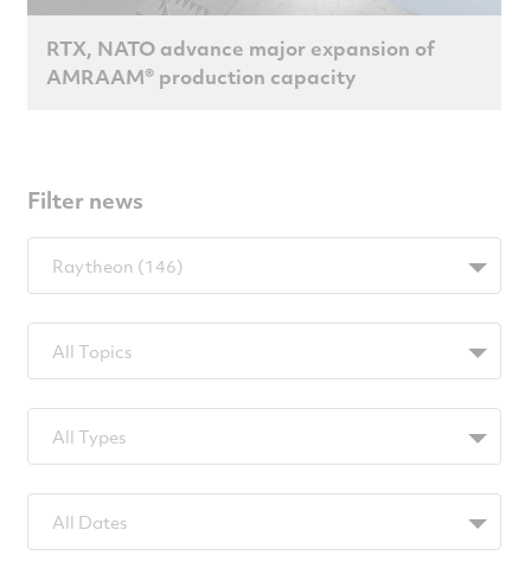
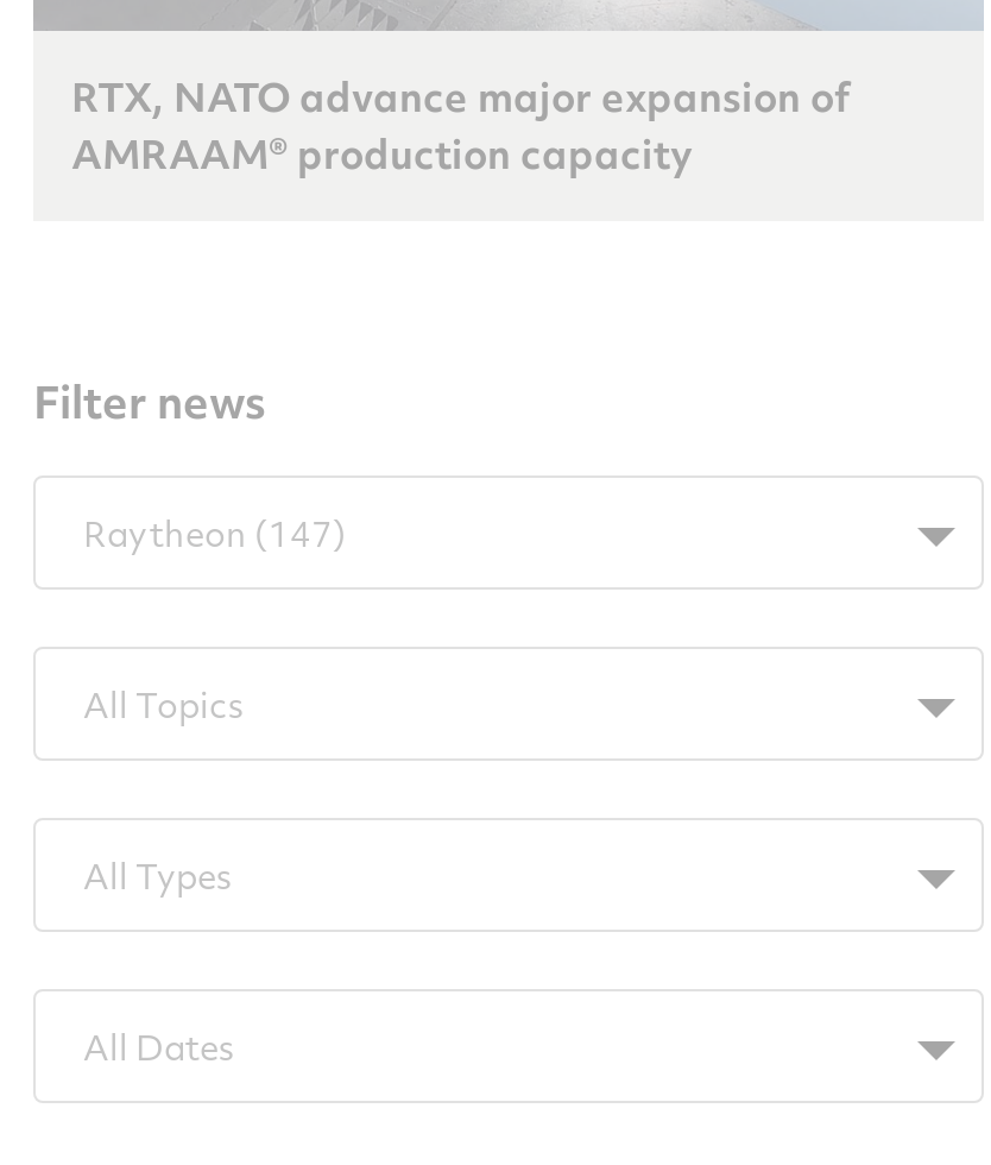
[52,253,184,277] Raytheon (146) -> [83,508,347,555] Raytheon (147)

